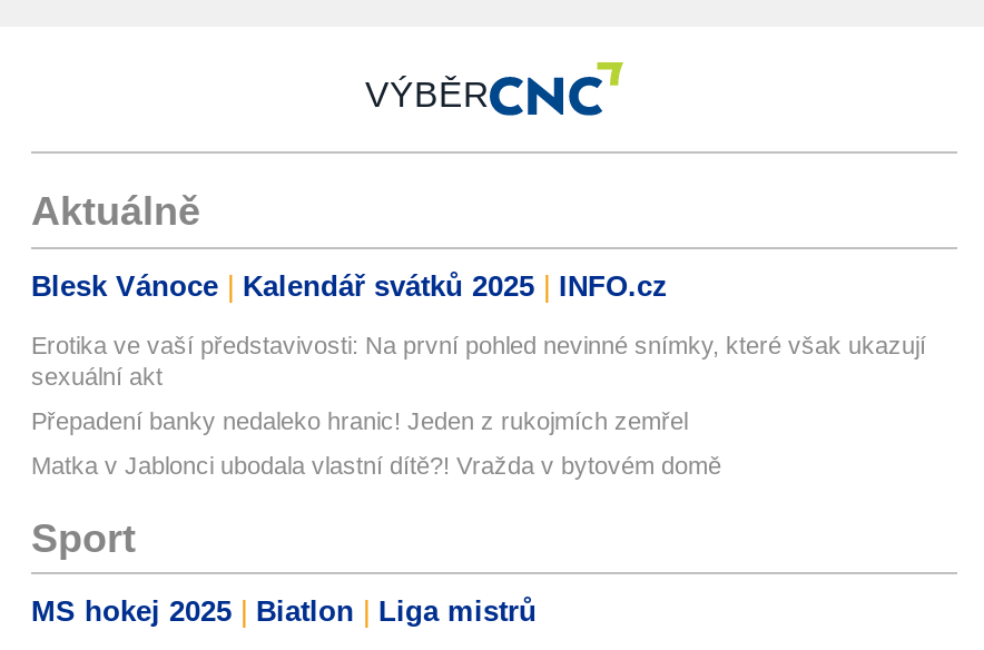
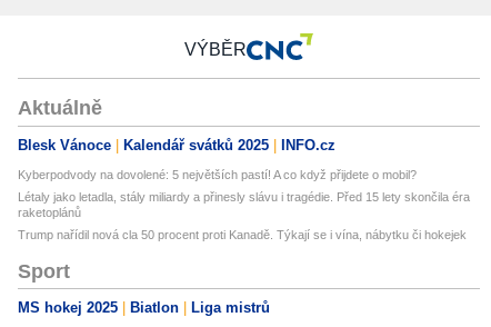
[31,331,926,389] Erotika ve vaší představivosti: Na první pohled nevinné snímky, které však ukazují | sexuální akt -> [18,168,417,181] Kyberpodvody na dovolené: 5 největších pastí! A co když přijdete o mobil?
[31,407,688,434] Přepadení banky nedaleko hranic! Jeden z rukojmích zemřel -> [18,190,470,219] Létaly jako letadla, stály miliardy a přinesly slávu i tragédie. Před 15 lety skončila éra | raketoplánů
[31,452,721,478] Matka v Jablonci ubodala vlastní dítě?! Vražda v bytovém domě -> [18,228,467,241] Trump nařídil nová cla 50 procent proti Kanadě. Týkají se i vína, nábytku či hokejek

